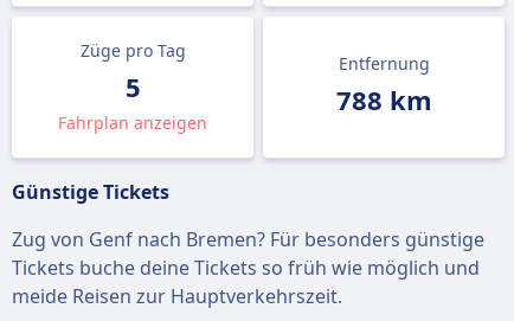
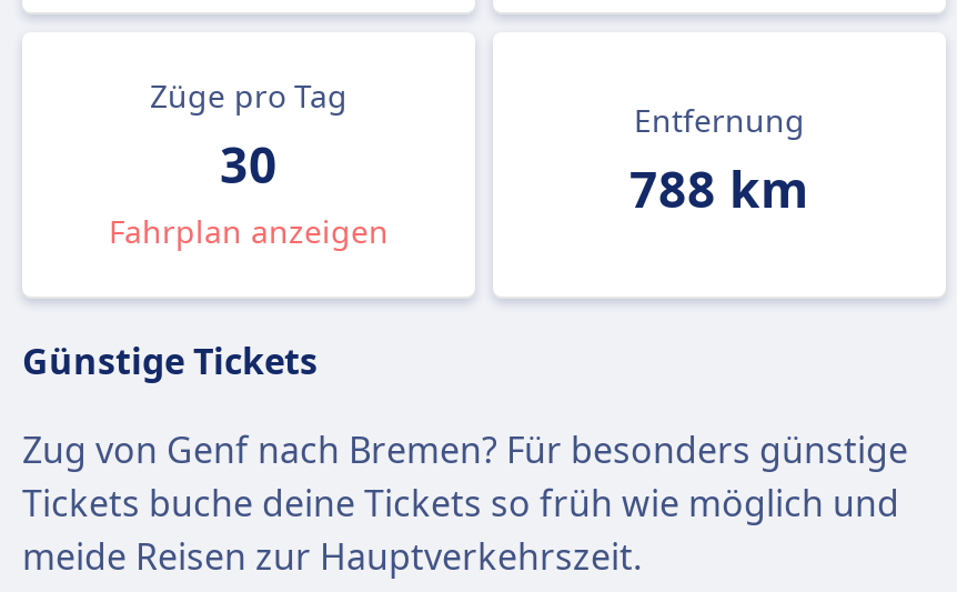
[125,69,140,104] 5 -> [220,130,278,197] 30

